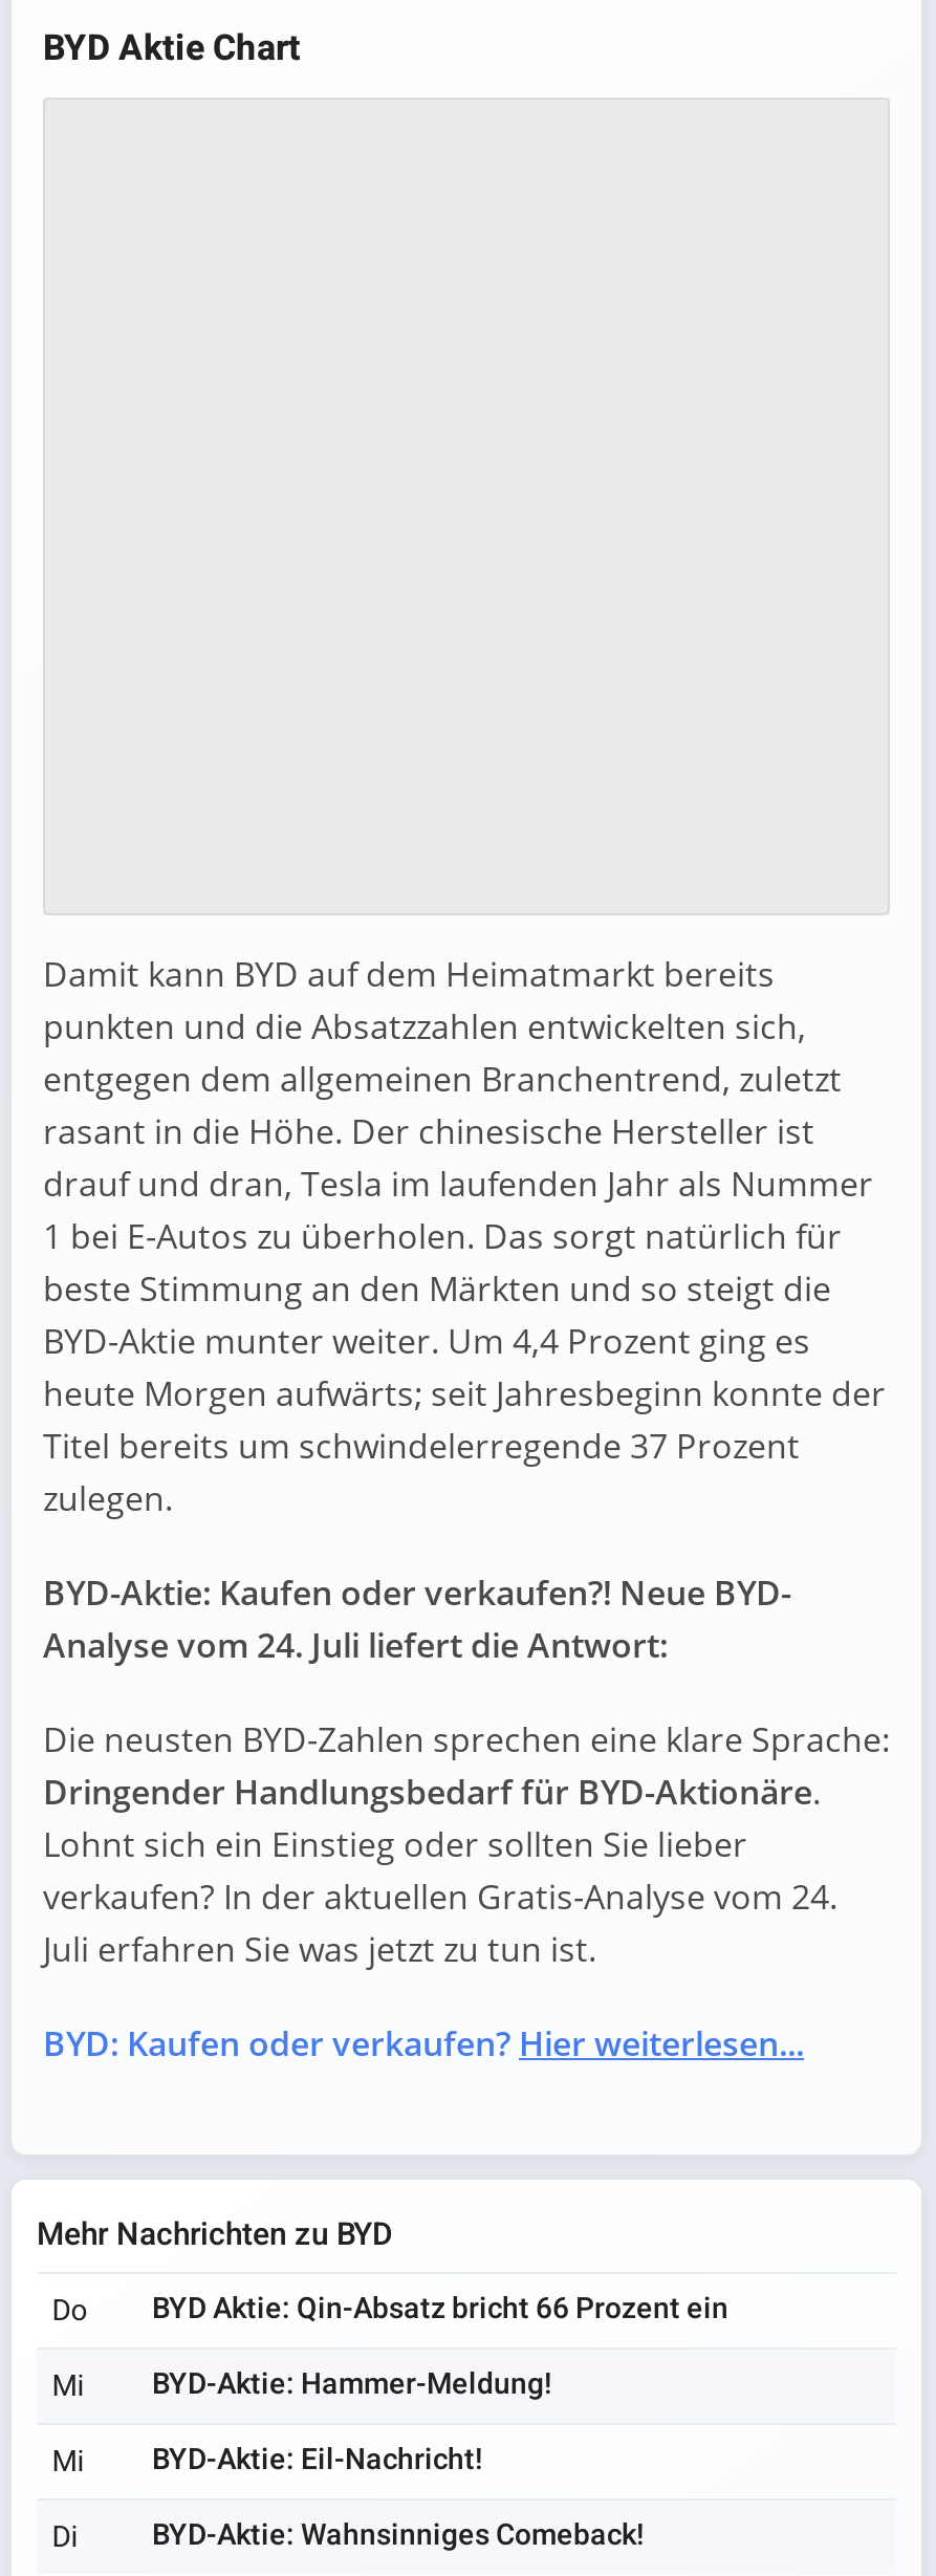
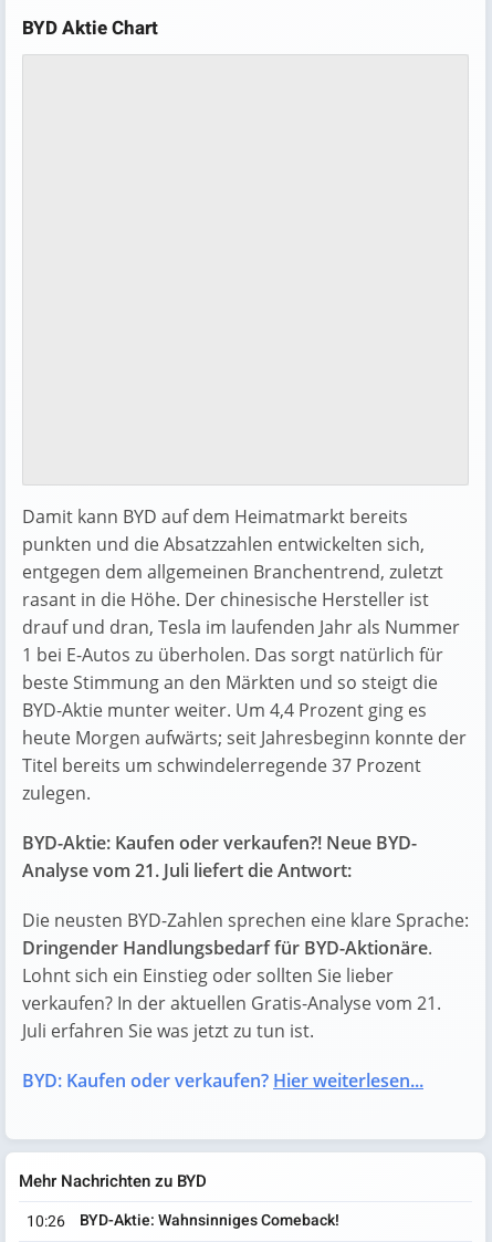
[43,1622,668,1668] Analyse vom 24. Juli liefert die Antwort: -> [22,858,352,883] Analyse vom 21. Juli liefert die Antwort:
[43,1874,837,1920] verkaufen? In der aktuellen Gratis-Analyse vom 24. -> [22,991,441,1015] verkaufen? In der aktuellen Gratis-Analyse vom 21.
[52,2287,728,2559] Do | BYD Aktie: Qin-Absatz bricht 66 Prozent ein | Mi | BYD-Aktie: Hammer-Meldung! | Mi | BYD-Aktie: Eil-Nachricht! | Di -> [27,1210,65,1233] 10:26

